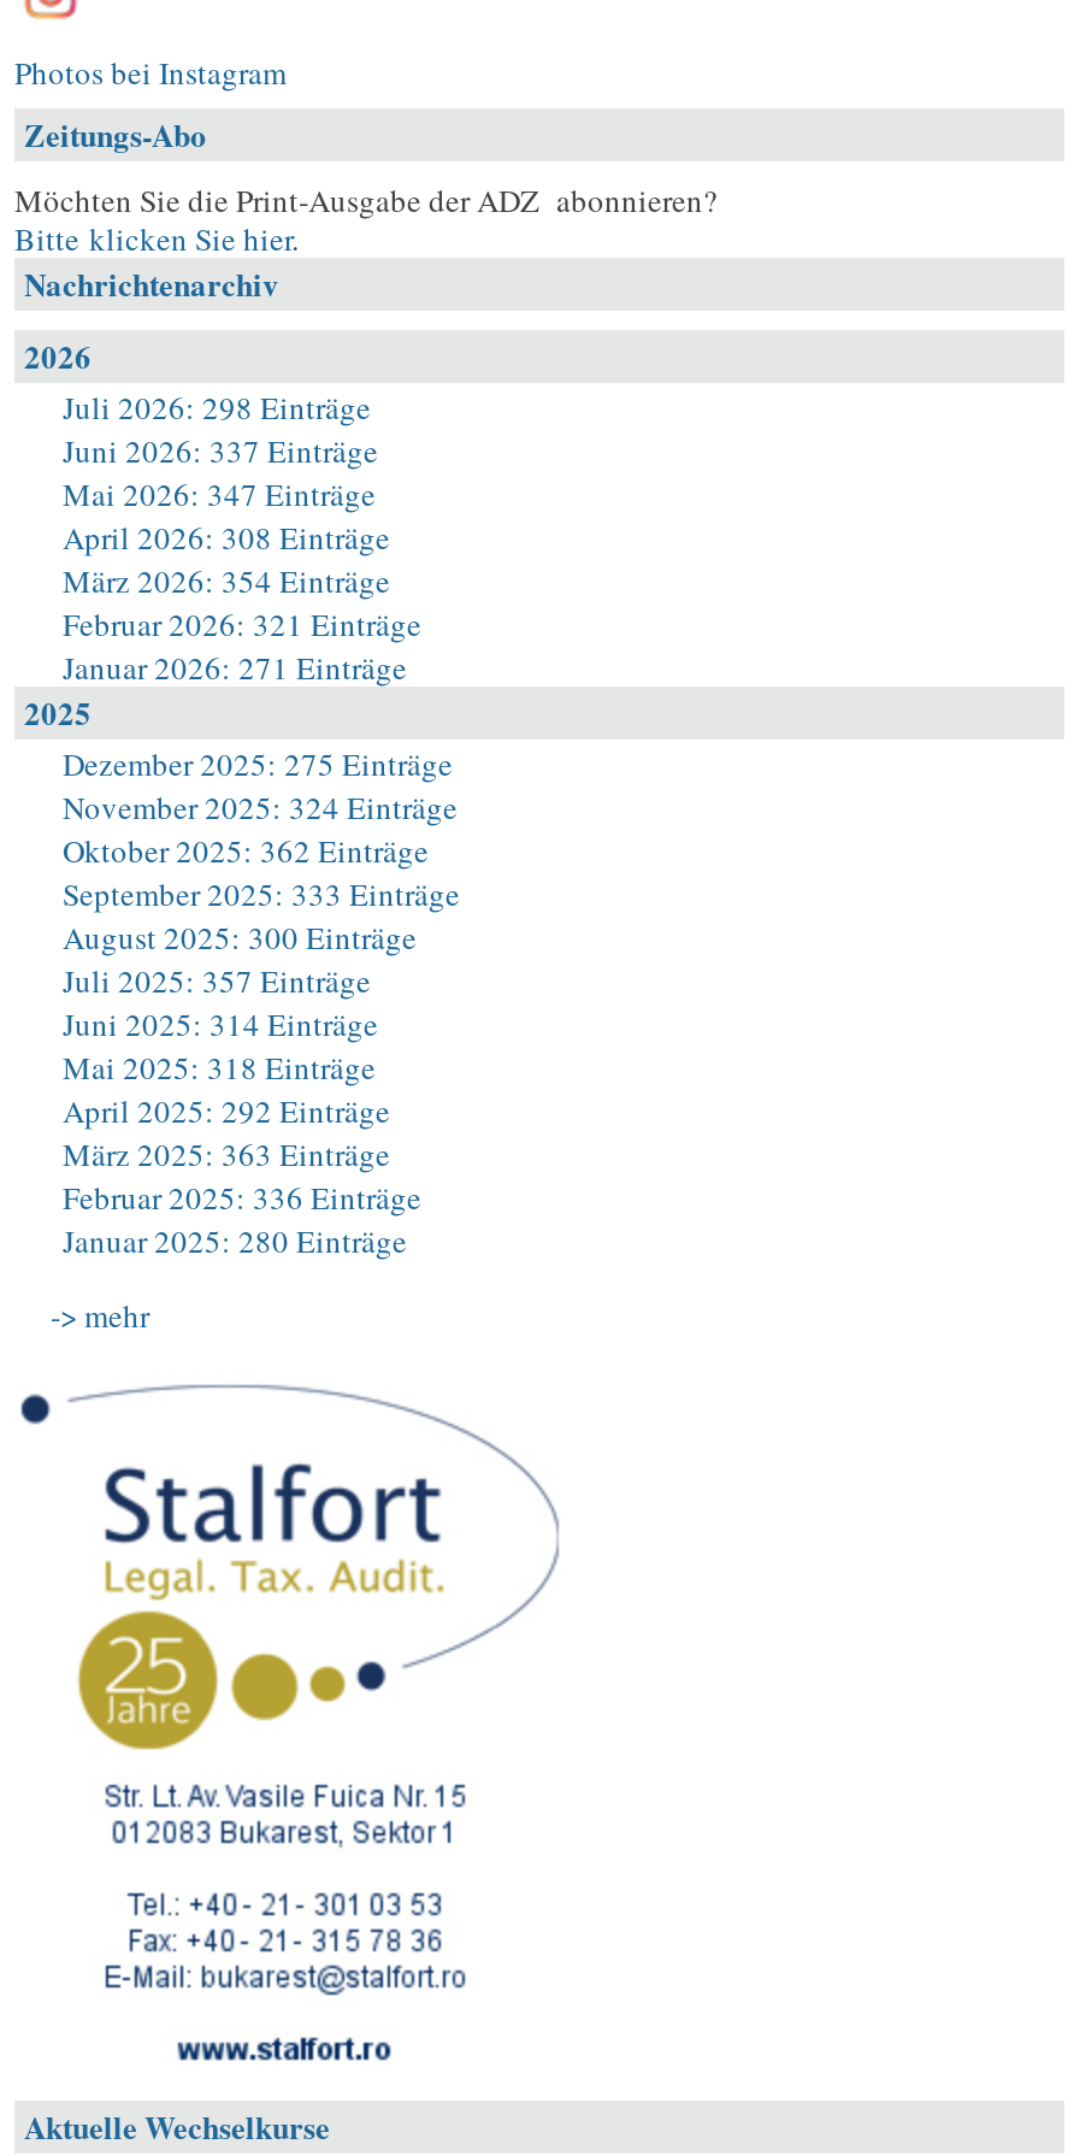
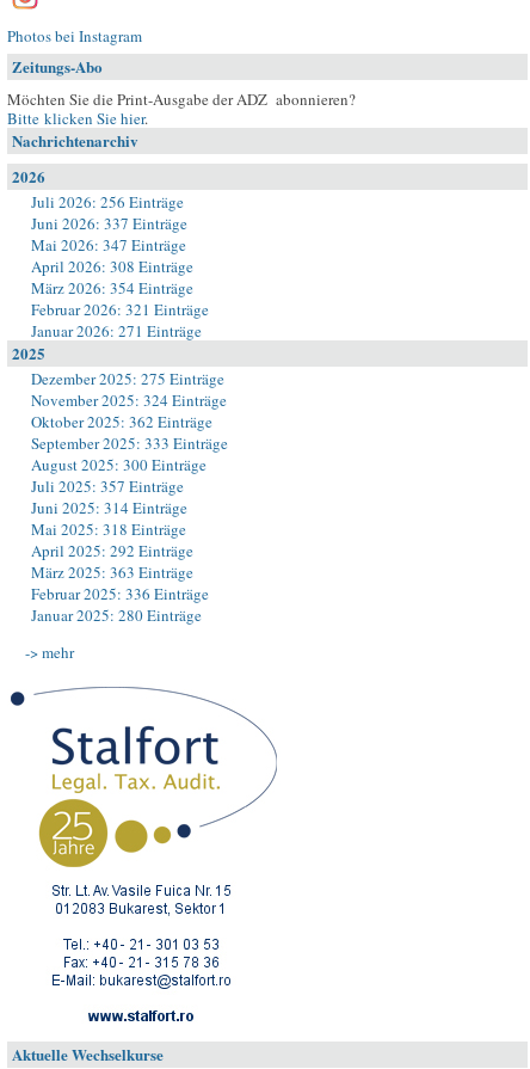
[63,385,371,429] Juli 2026: 298 Einträge -> [31,191,184,213] Juli 2026: 256 Einträge

